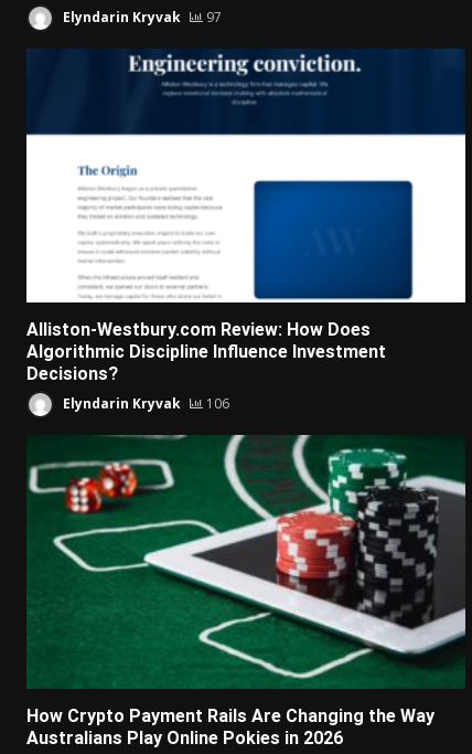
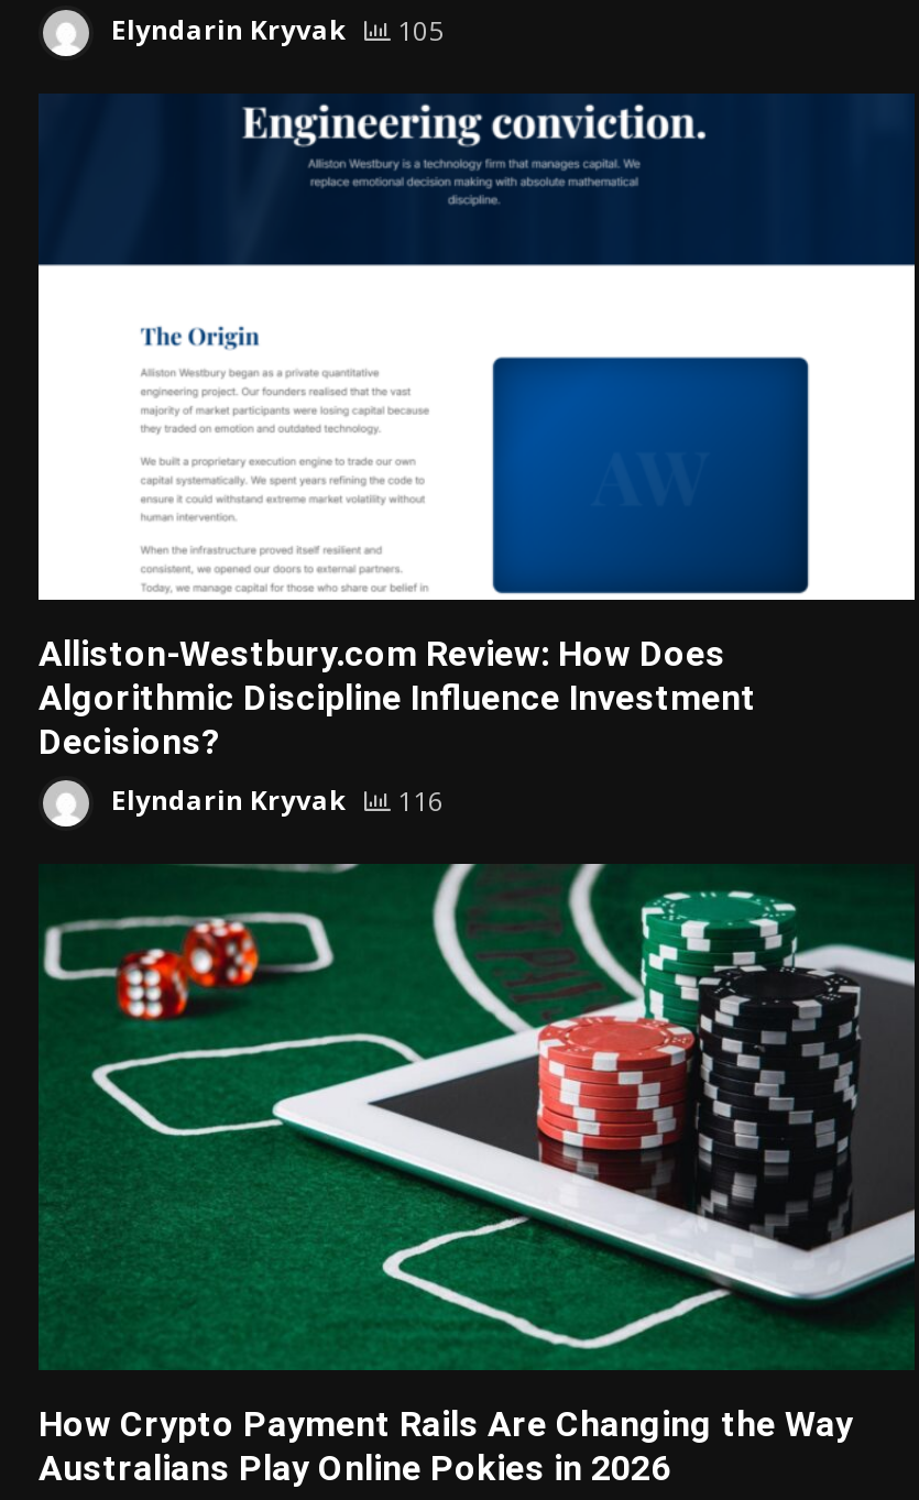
[60,8,222,26] Elyndarin Kryvak 97 -> [105,12,444,49] Elyndarin Kryvak 105
[60,394,229,413] Elyndarin Kryvak 106 -> [105,782,444,820] Elyndarin Kryvak 116

